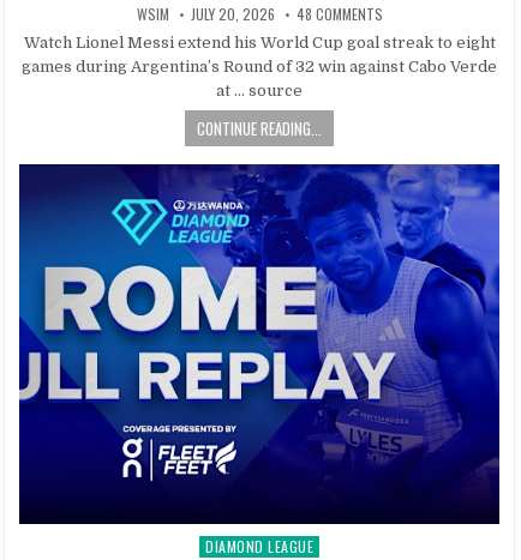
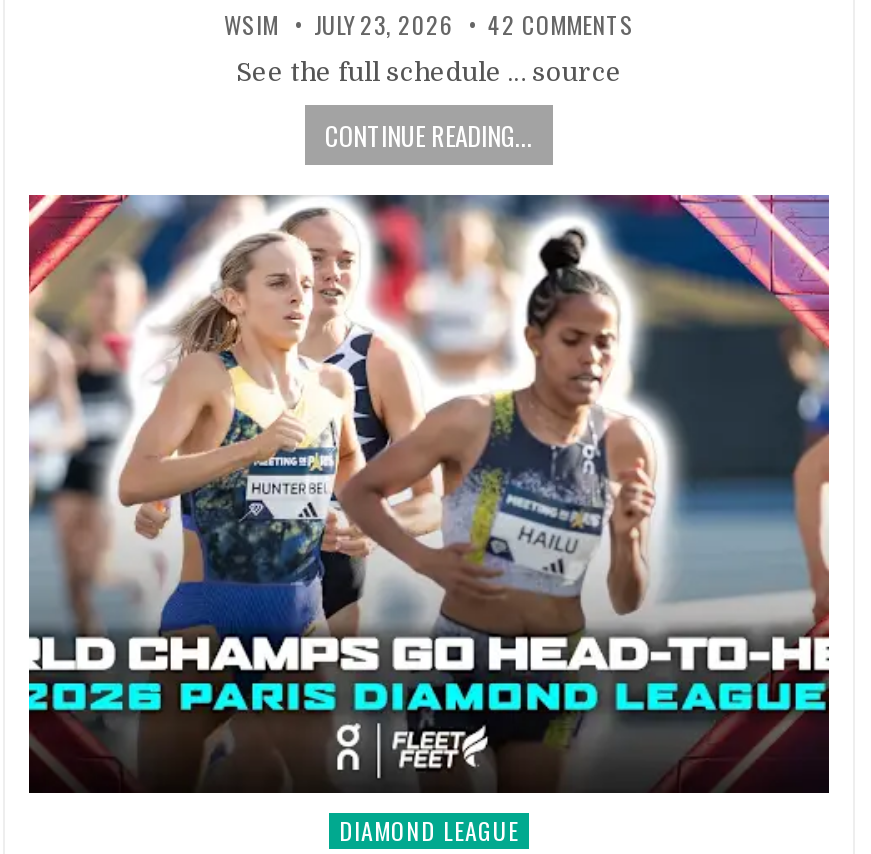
[190,4,382,24] JULY 20, 2026 | 48 COMMENTS -> [314,7,634,41] JULY 23, 2026 | 42 COMMENTS
[22,34,497,100] Watch Lionel Messi extend his World Cup goal streak to eight | games during Argentina’s Round of 32 win against Cabo Verde | at … source -> [236,57,622,87] See the full schedule … source
[18,163,501,525] [image] -> [27,192,831,796] [image]

